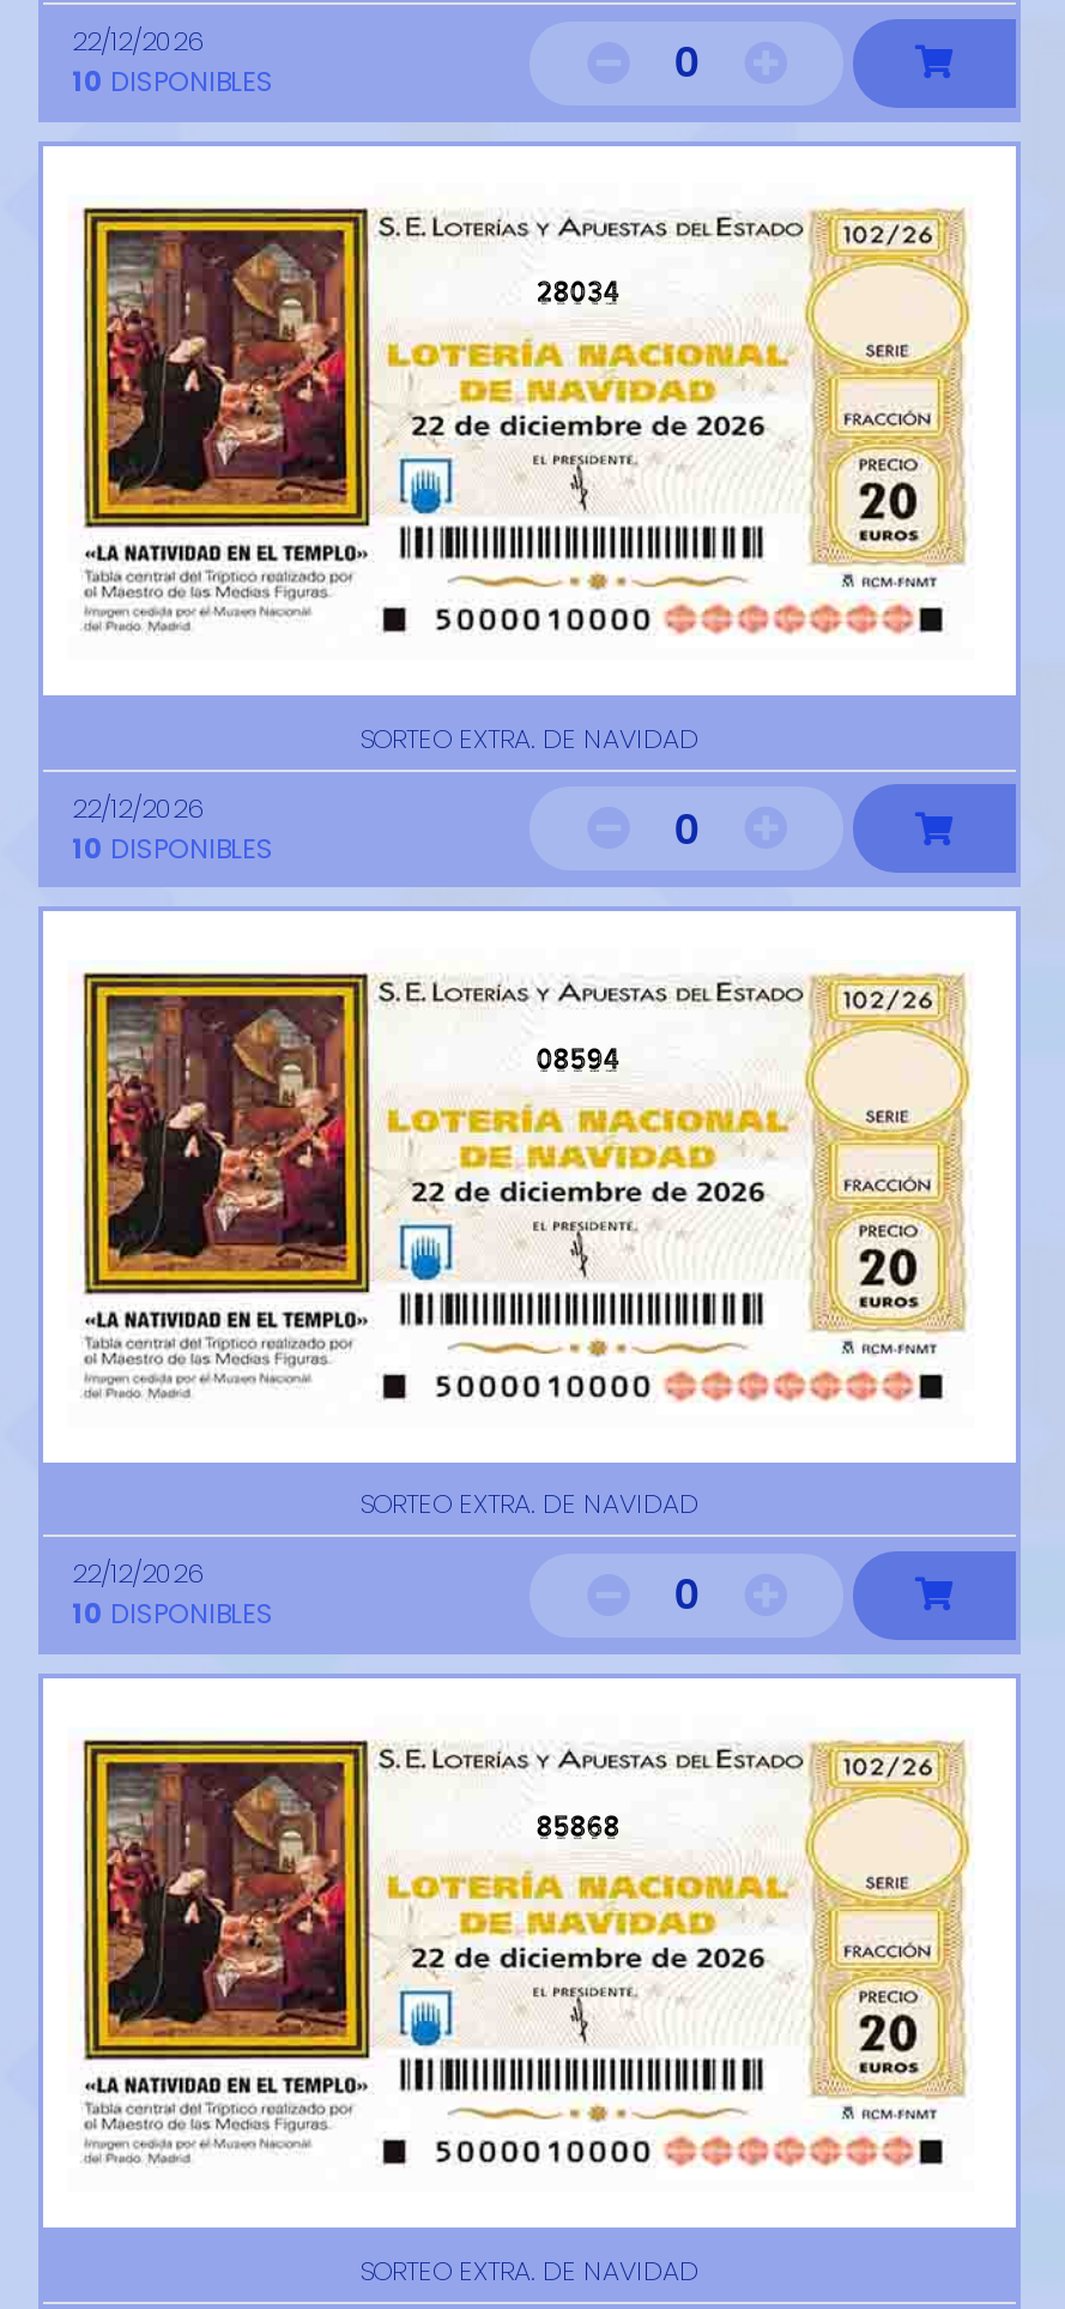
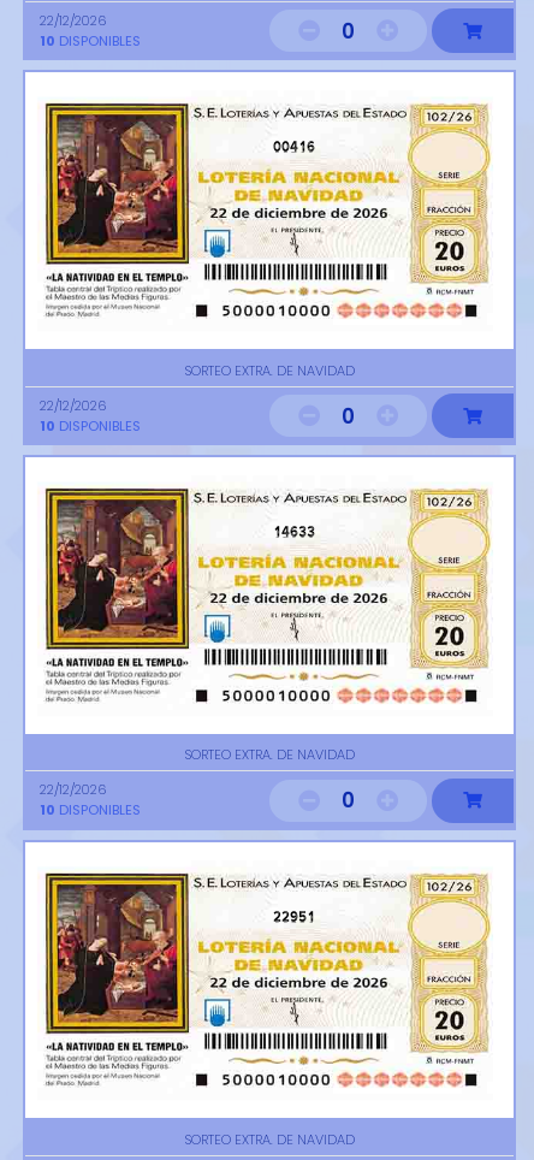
[536,275,620,313] 28034 -> [273,138,315,157] 00416
[536,1041,620,1079] 08594 -> [273,522,315,541] 14633
[536,1807,620,1845] 85868 -> [273,907,315,926] 22951

